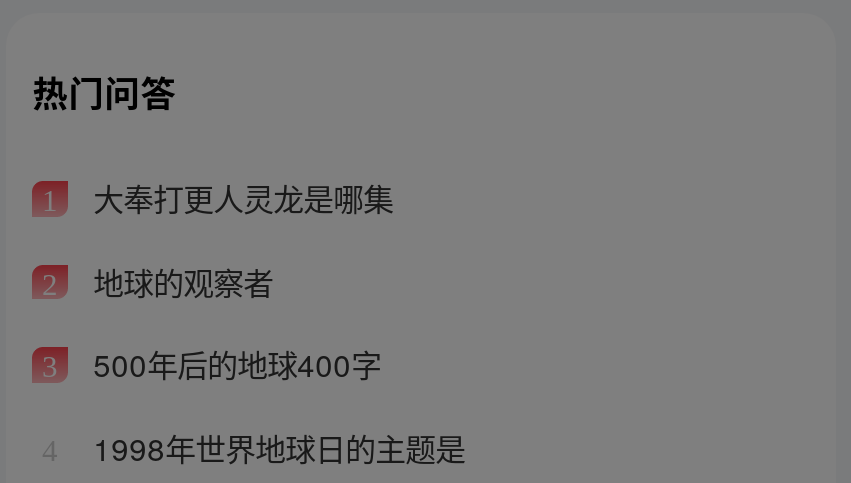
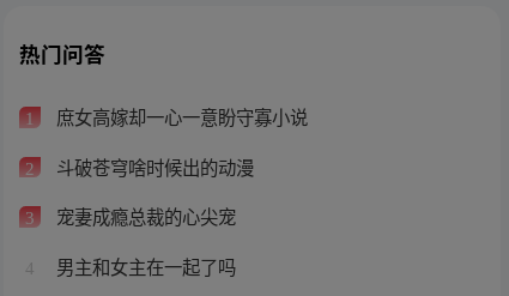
[85,176,393,220] 大奉打更人灵龙是哪集 -> [51,103,307,130] 庶女高嫁却一心一意盼守寡小说
[85,259,273,303] 地球的观察者 -> [51,153,253,180] 斗破苍穹啥时候出的动漫
[85,342,381,386] 500年后的地球400字 -> [51,203,235,229] 宠妻成瘾总裁的心尖宠
[85,425,465,469] 1998年世界地球日的主题是 -> [51,253,235,279] 男主和女主在一起了吗

